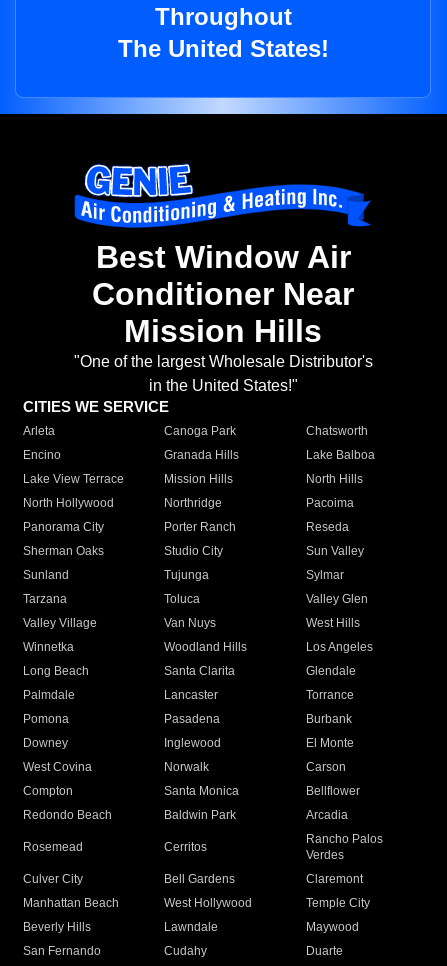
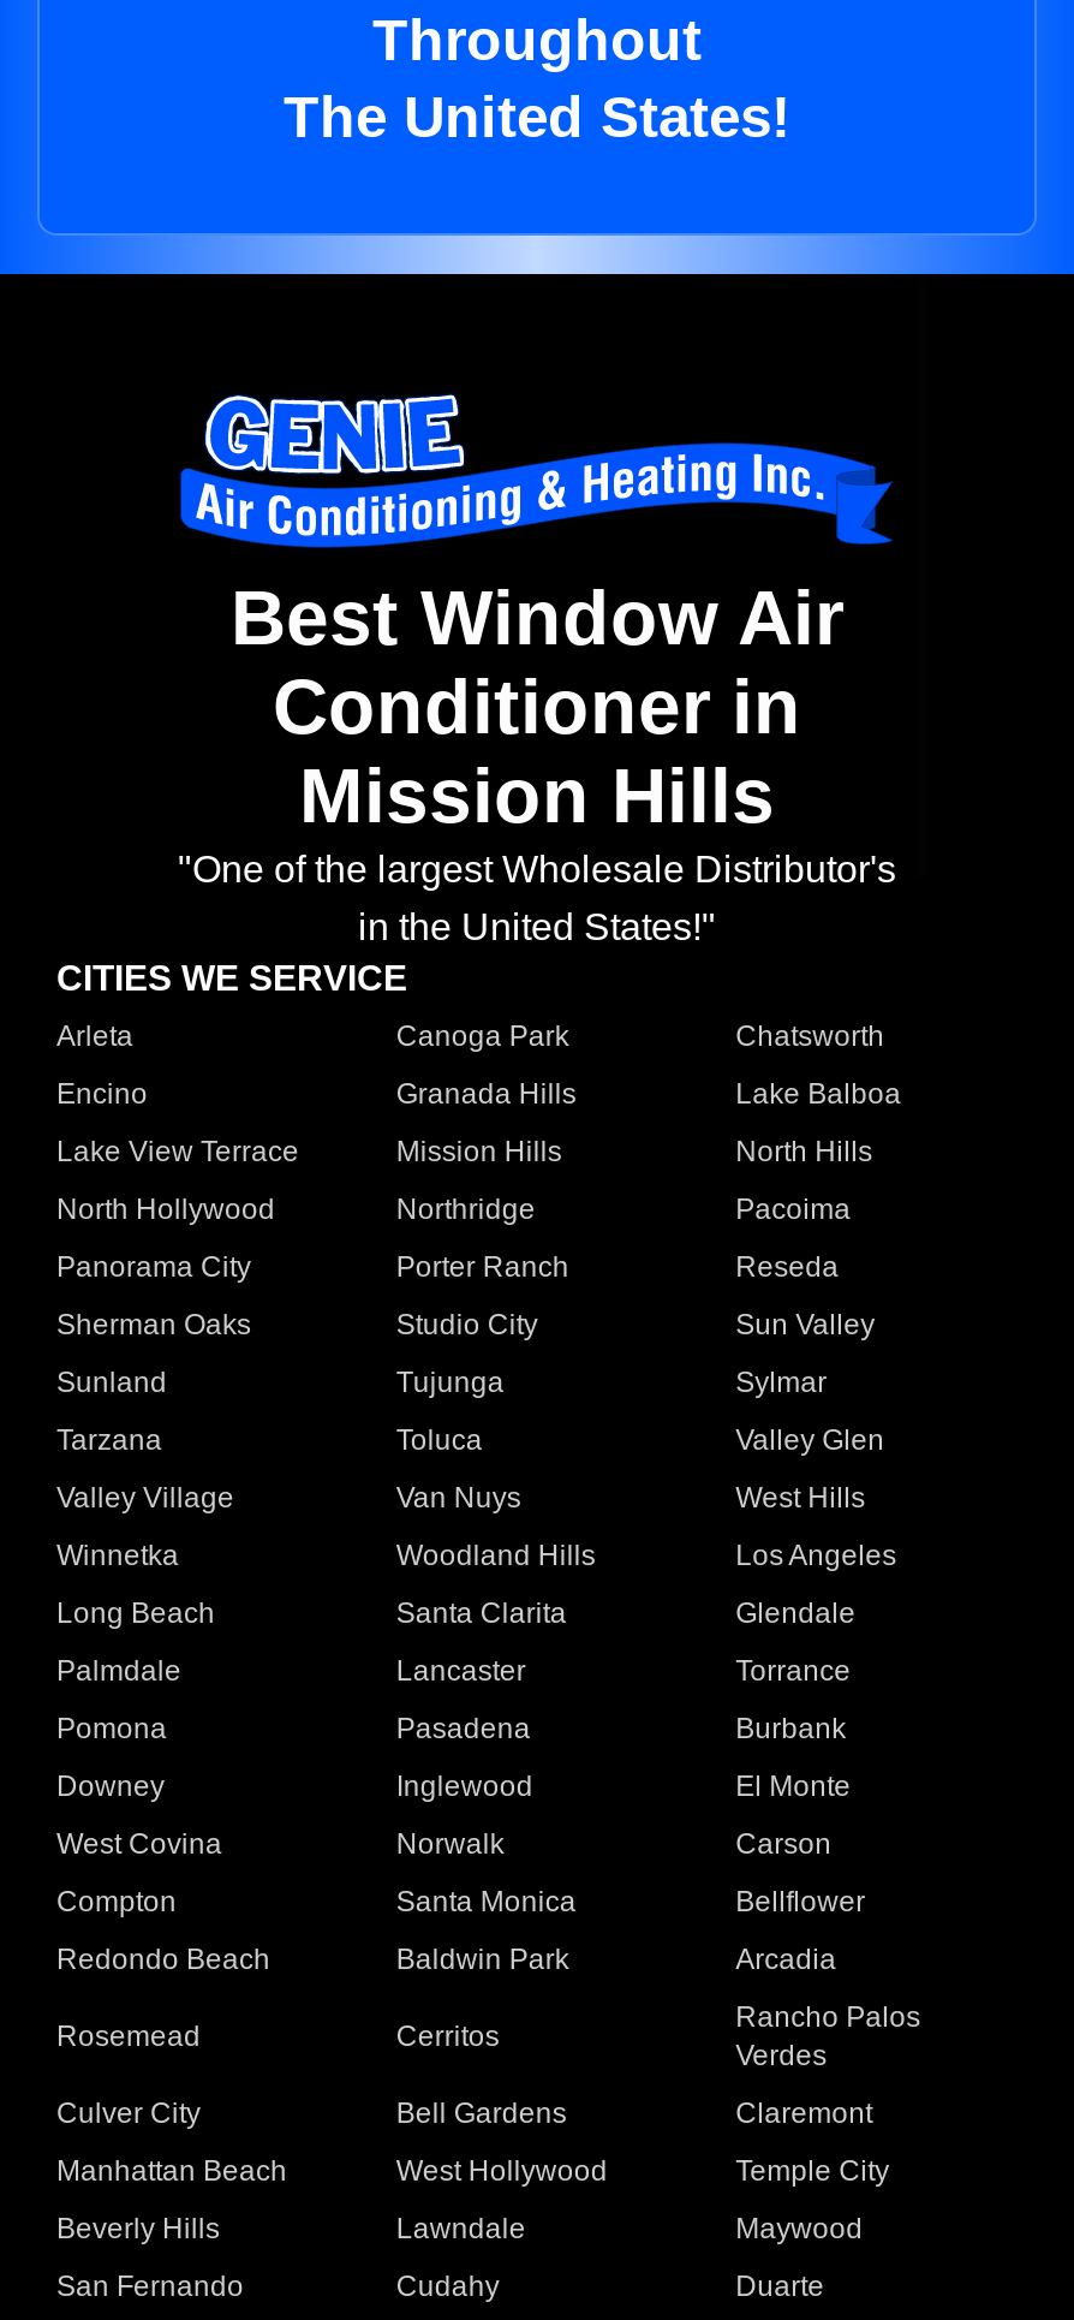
[92,276,354,312] Conditioner Near -> [273,664,801,751] Conditioner in

